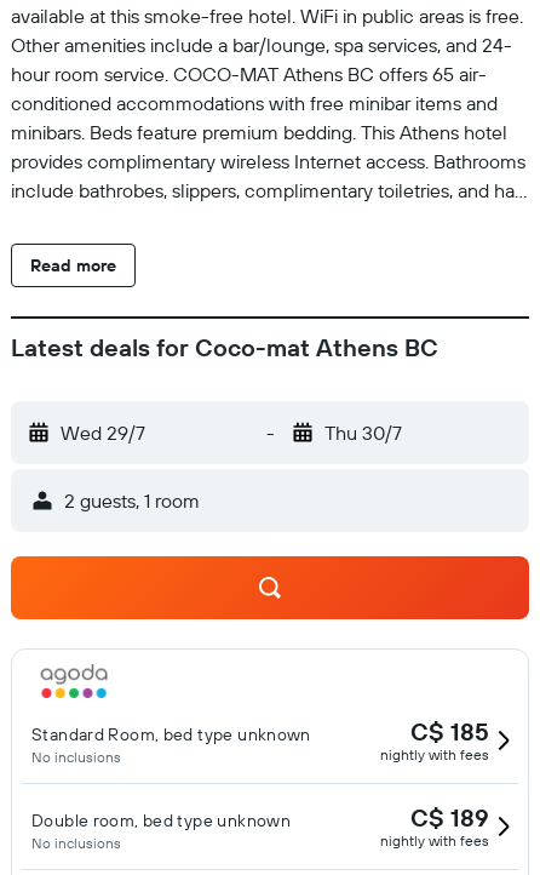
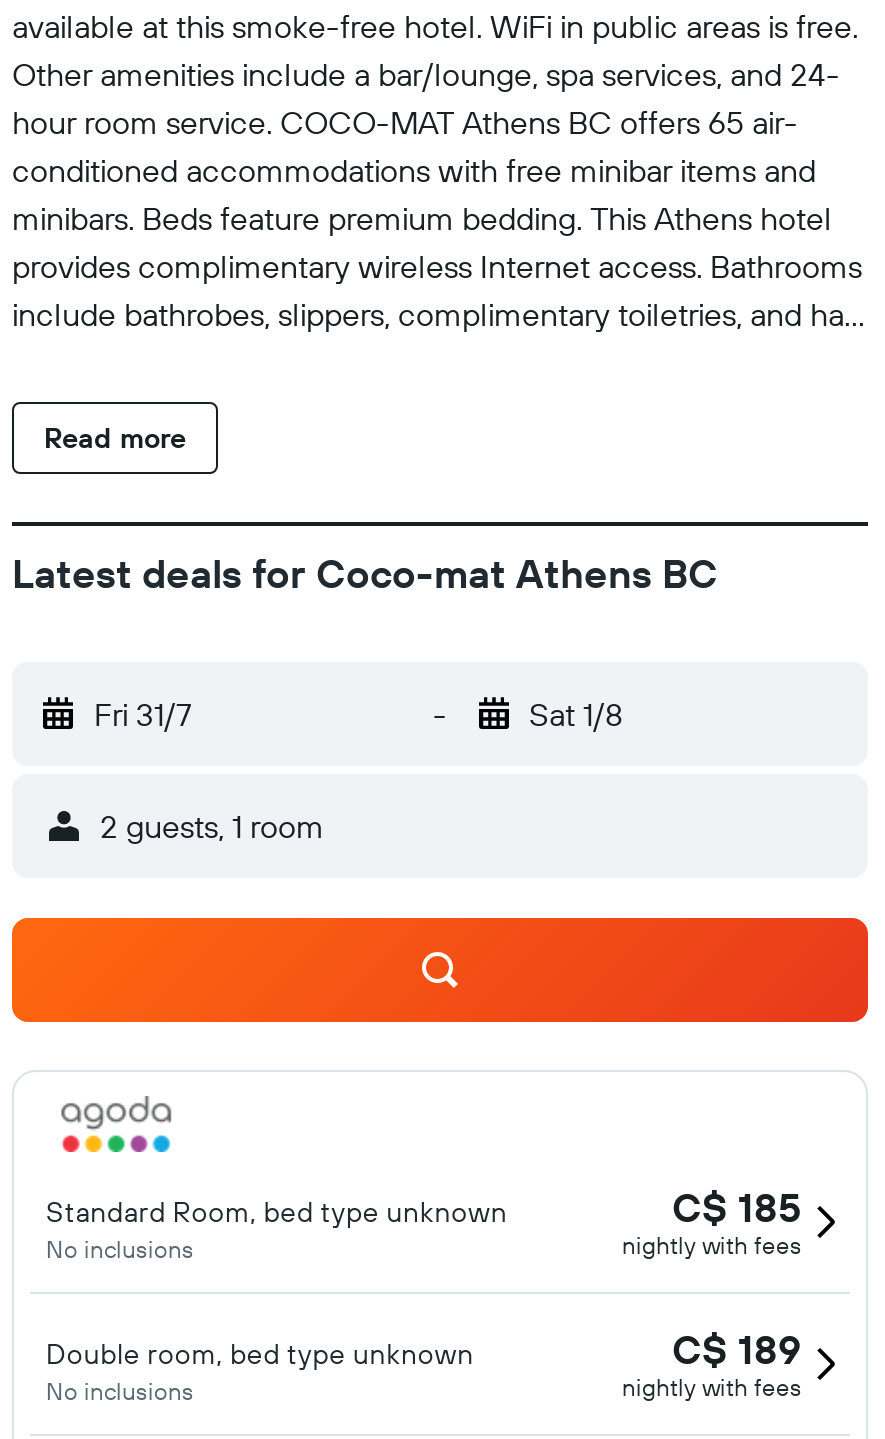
[61,421,145,445] Wed 29/7 -> [94,694,192,734] Fri 31/7
[324,421,401,445] Thu 30/7 -> [529,694,623,734] Sat 1/8

